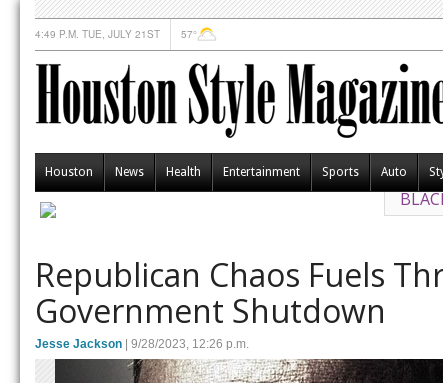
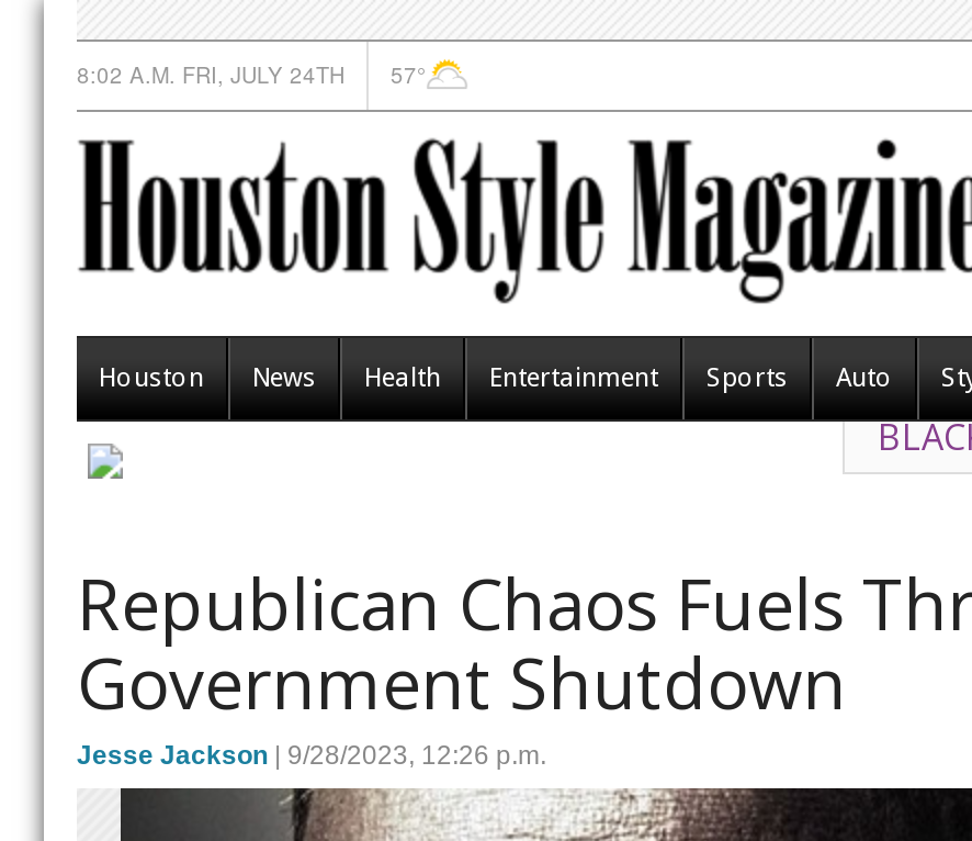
[35,27,197,41] 4:49 P.M. TUE, JULY 21ST 57° -> [77,59,426,90] 8:02 A.M. FRI, JULY 24TH 57°

